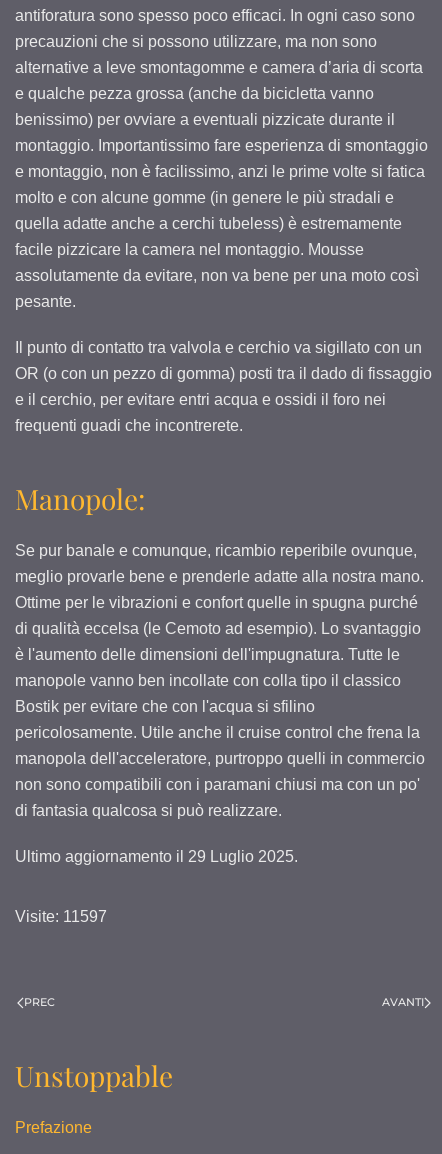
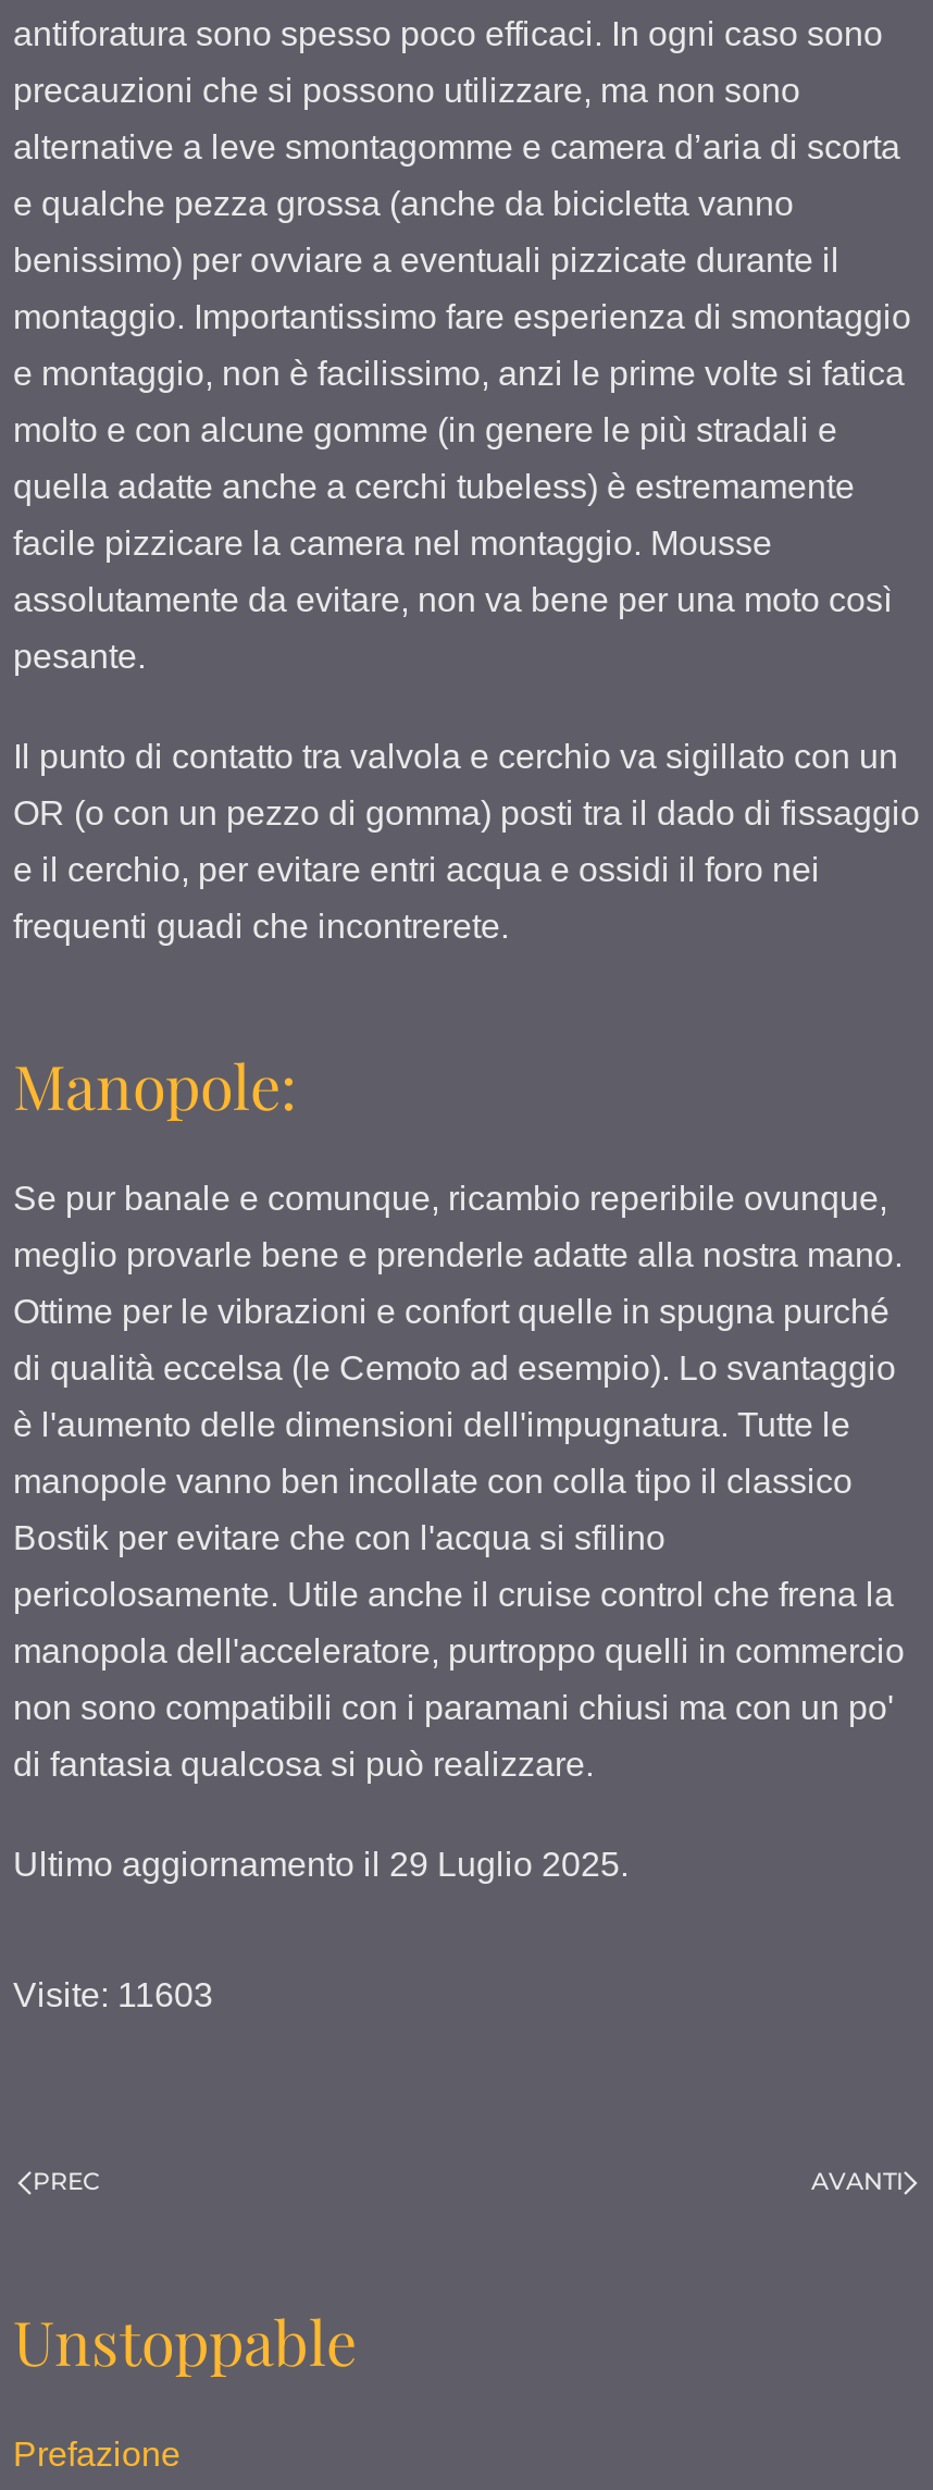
[15,908,107,925] Visite: 11597 -> [13,1976,213,2013] Visite: 11603

